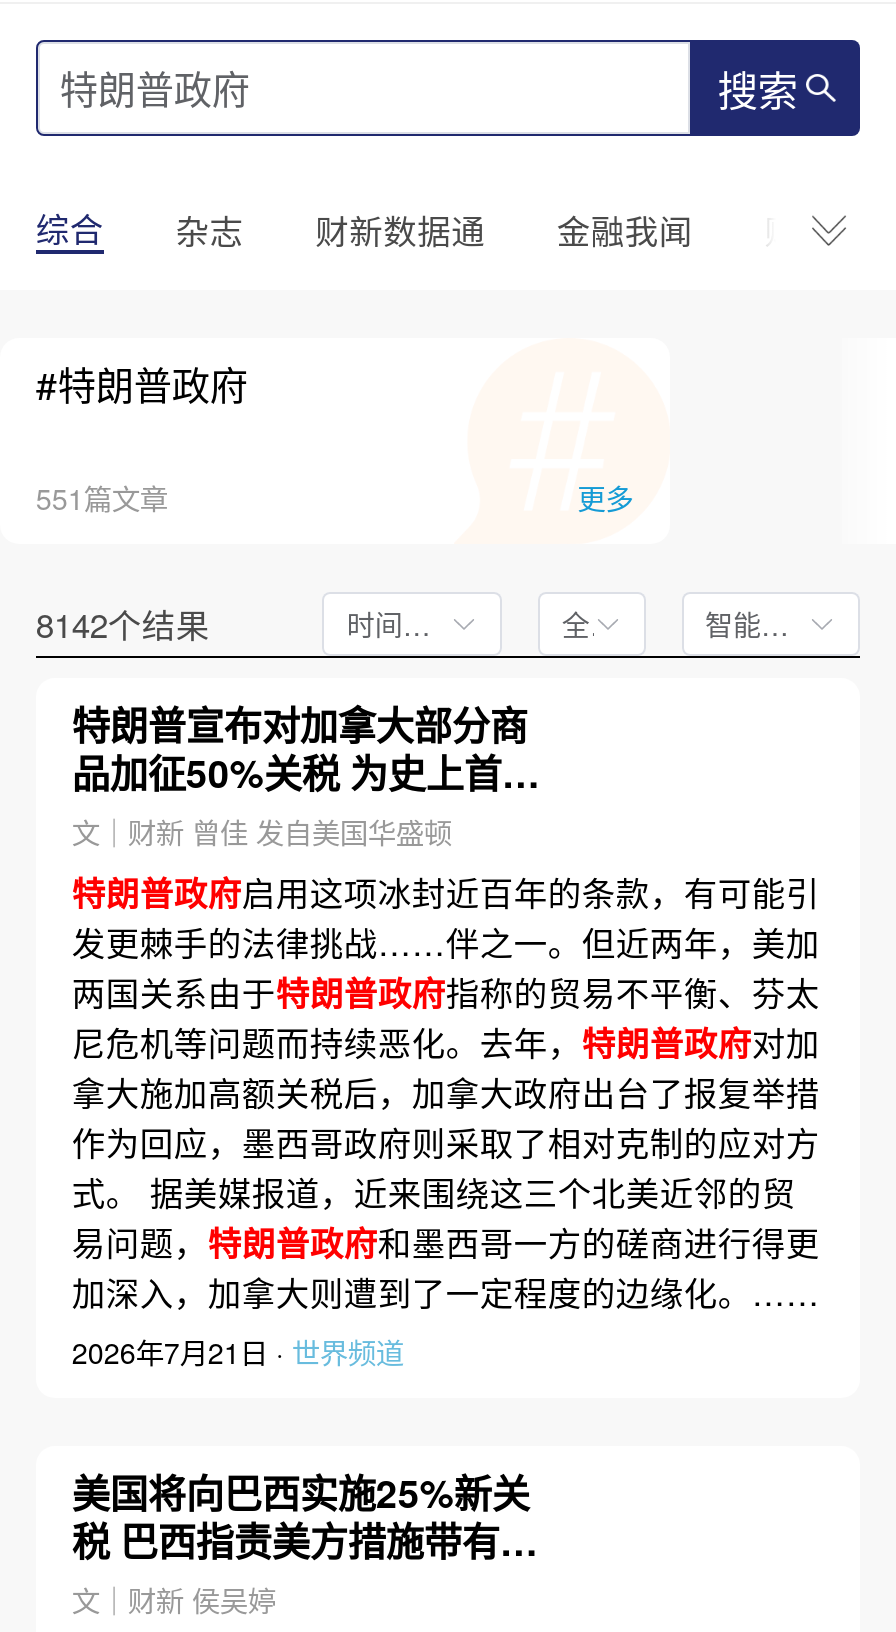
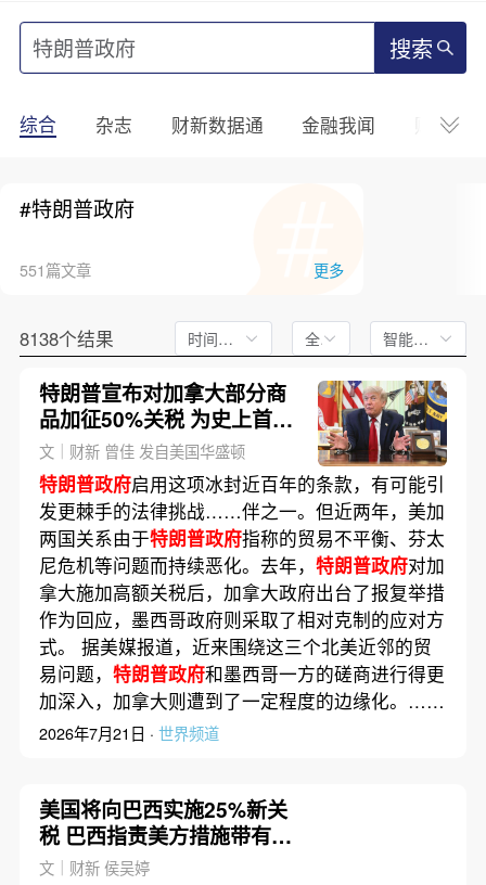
[36,600,210,648] 8142个结果 -> [19,325,114,351] 8138个结果
none -> [317,380,448,467] [image]

